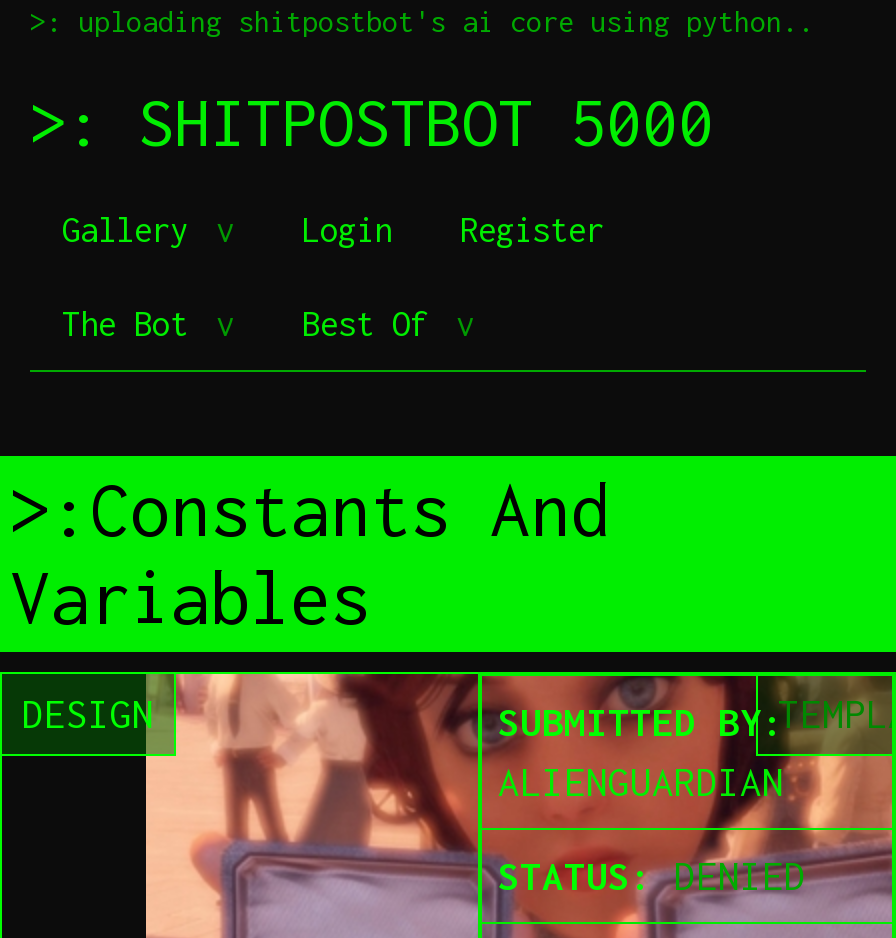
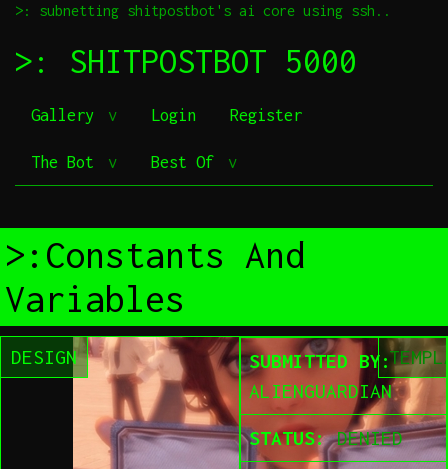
[30,4,814,38] >: uploading shitpostbot's ai core using python.. -> [15,2,391,19] >: subnetting shitpostbot's ai core using ssh..

